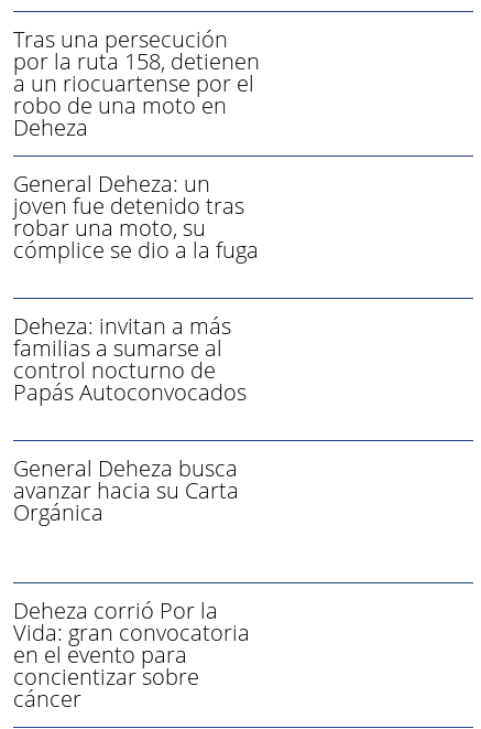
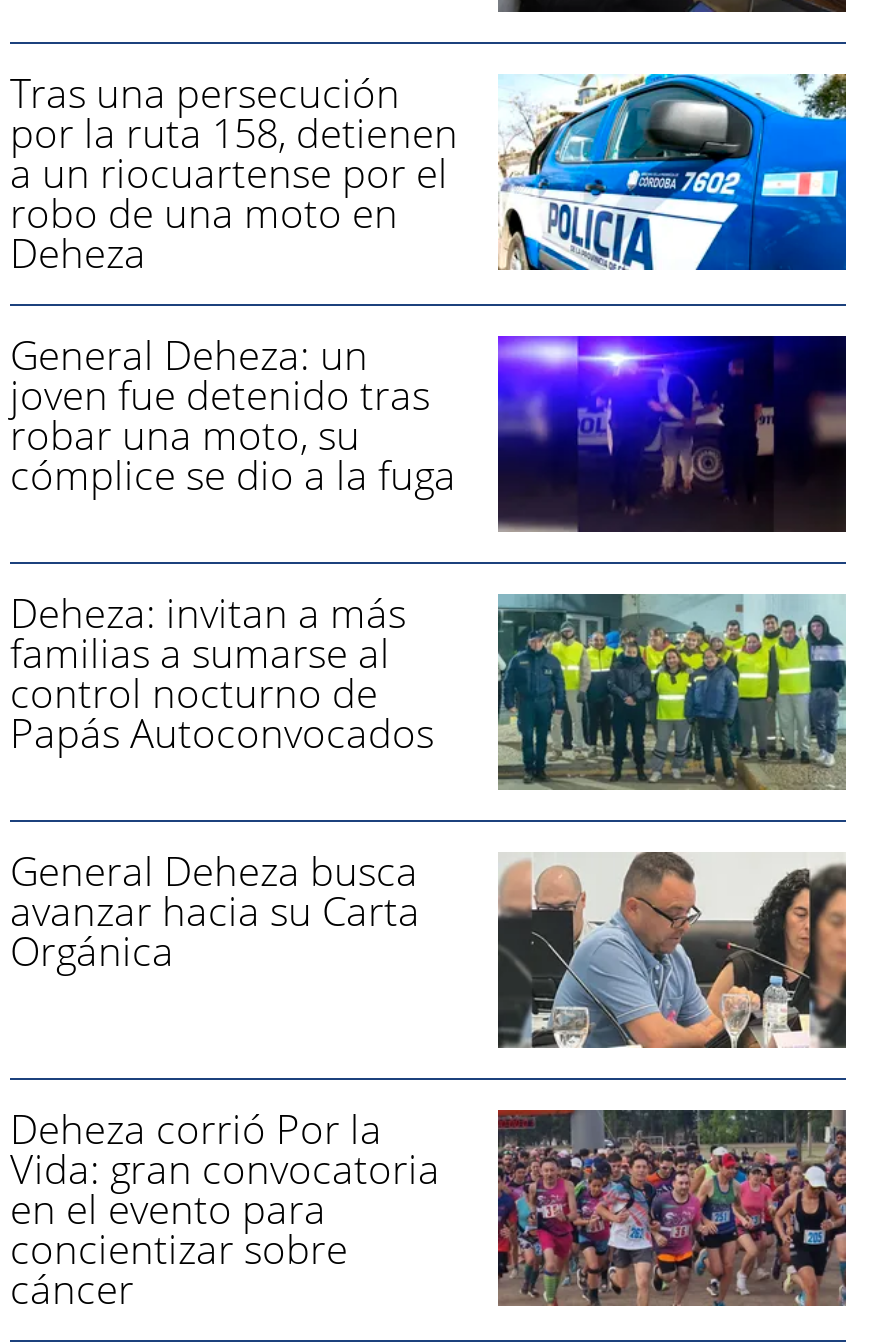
none -> [496,72,848,272] [image]
none -> [496,334,848,534] [image]
none -> [496,592,848,792] [image]
none -> [496,850,848,1050] [image]
none -> [496,1108,848,1308] [image]

